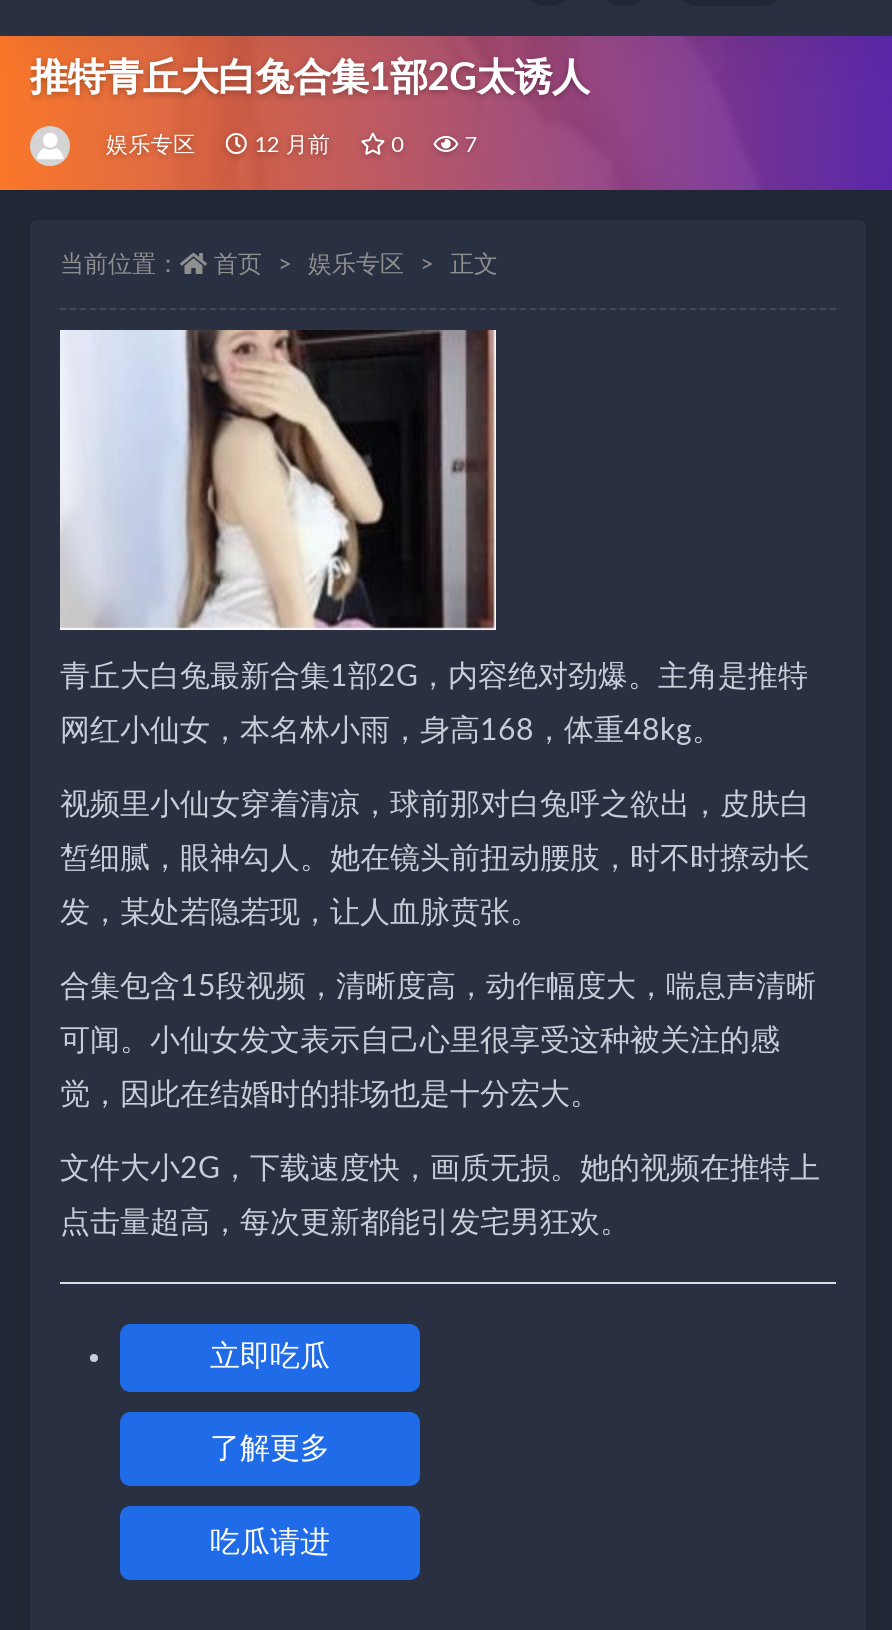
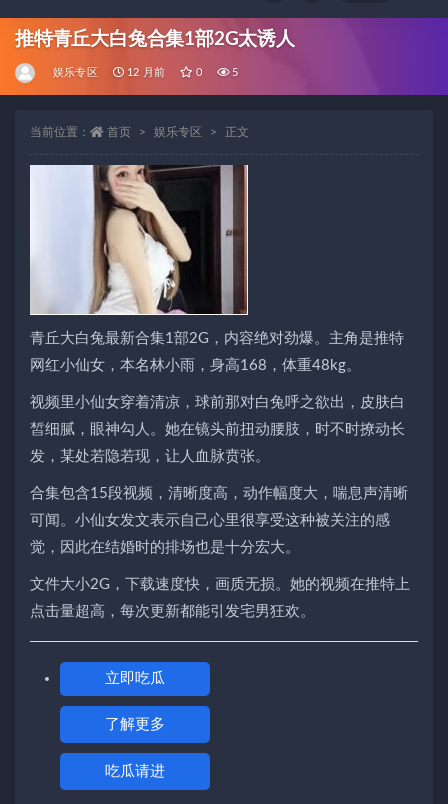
[458,134,477,156] 7 -> [229,67,238,78] 5

